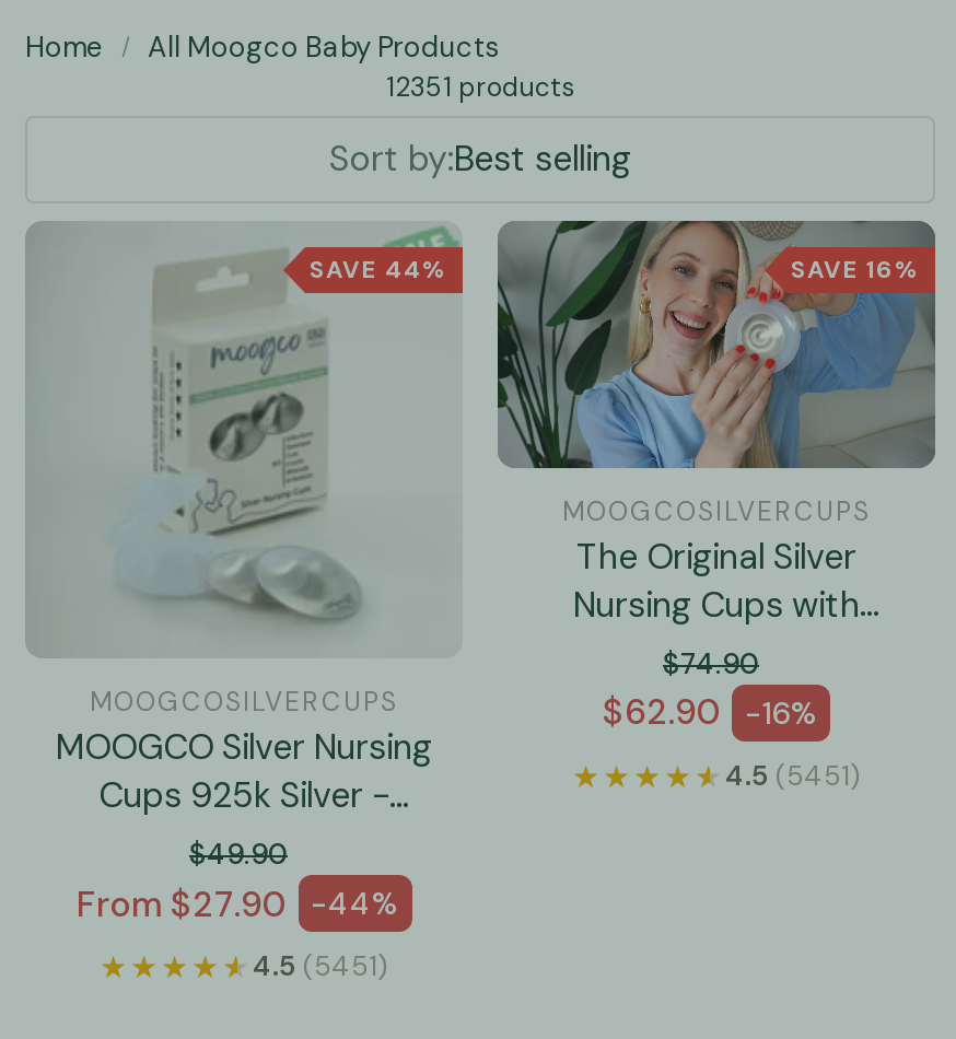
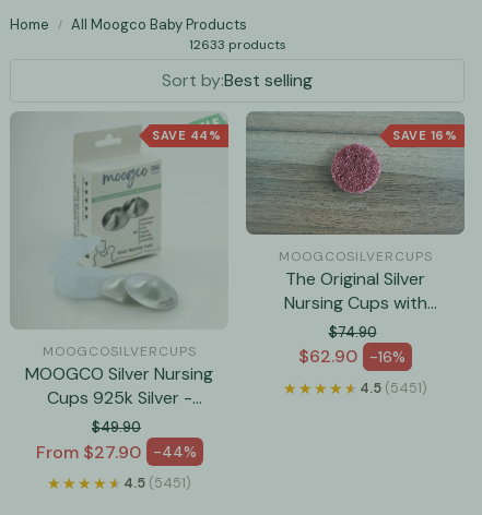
[386,70,574,105] 12351 products -> [189,36,286,53] 12633 products
[498,221,935,470] [image] -> [245,112,465,236] [image]

